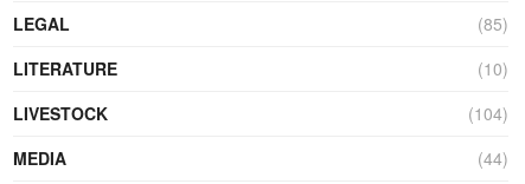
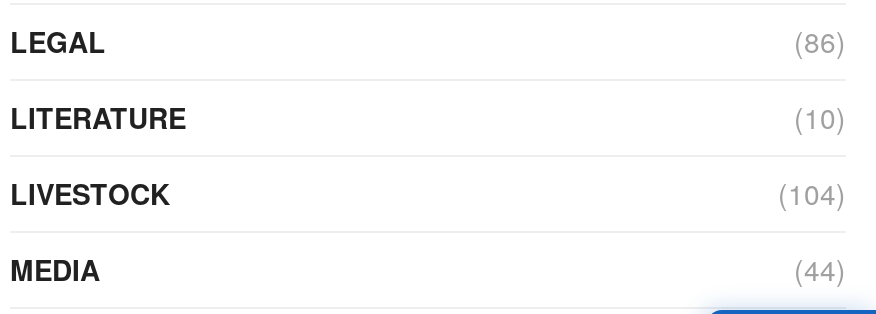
[478,12,508,36] (85) -> [794,21,846,61] (86)

